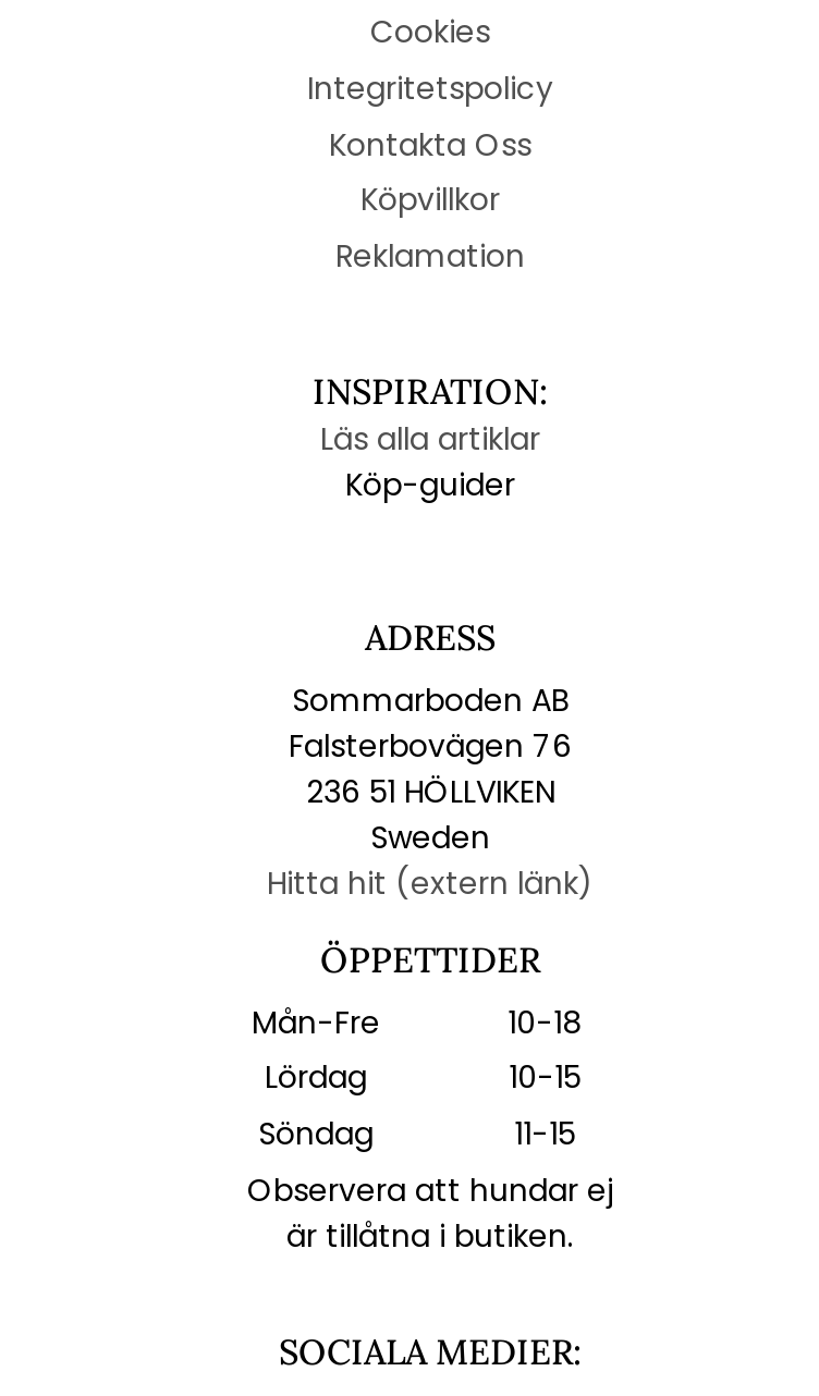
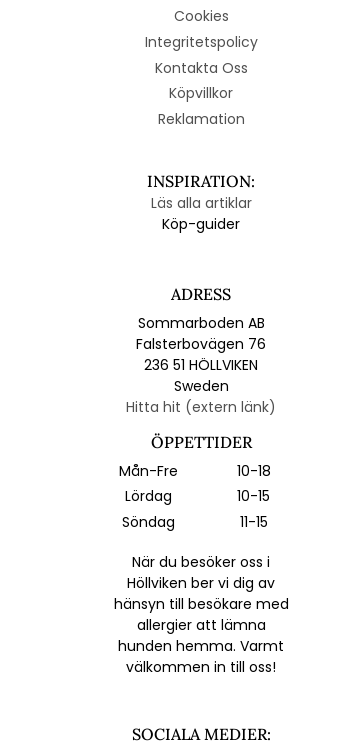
[247,1168,613,1257] Observera att hundar ej | är tillåtna i butiken. -> [113,552,288,677] När du besöker oss i | Höllviken ber vi dig av | hänsyn till besökare med | allergier att lämna | hunden hemma. Varmt | välkommen in till oss!

